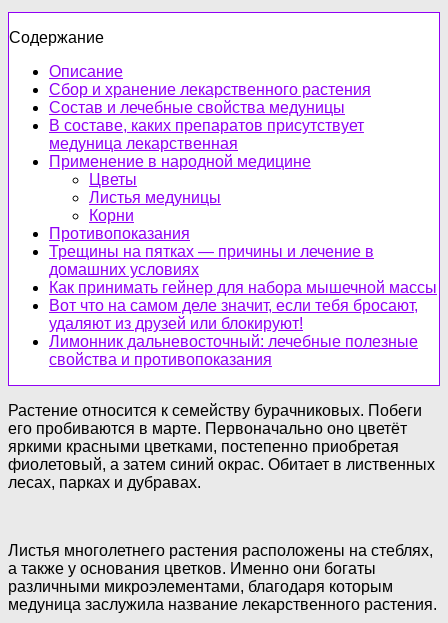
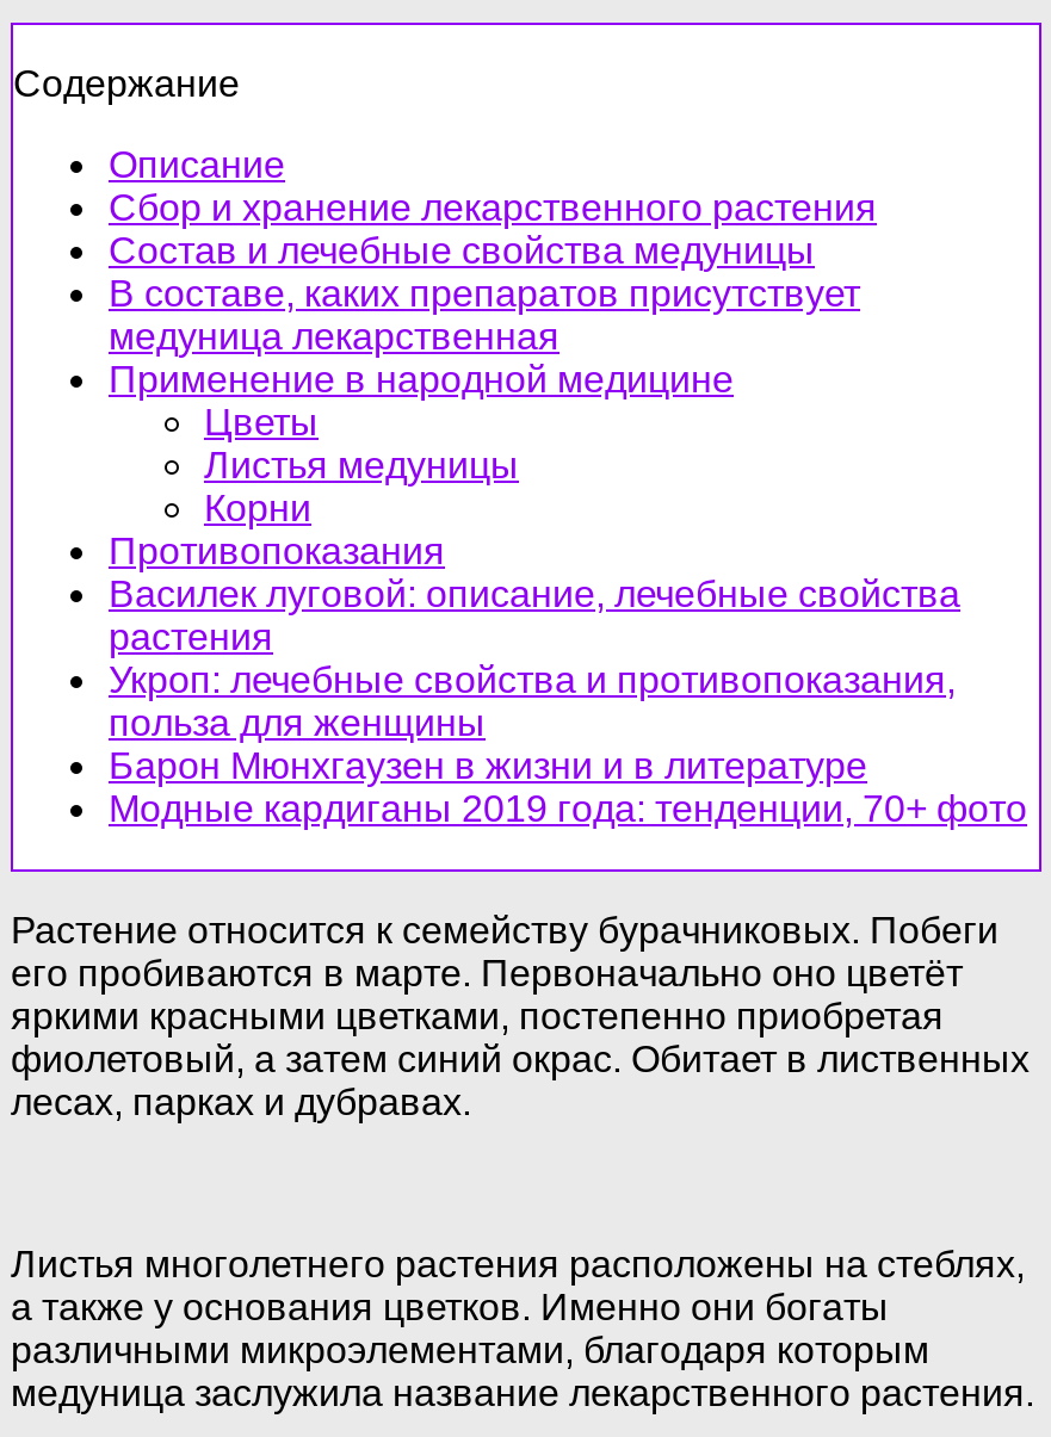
[49,243,437,368] Трещины на пятках — причины и лечение в | домашних условиях | Как принимать гейнер для набора мышечной массы | Вот что на самом деле значит, если тебя бросают, | удаляют из друзей или блокируют! | Лимонник дальневосточный: лечебные полезные | свойства и противопоказания -> [109,573,1027,828] Василек луговой: описание, лечебные свойства | растения | Укроп: лечебные свойства и противопоказания, | польза для женщины | Барон Мюнхгаузен в жизни и в литературе | Модные кардиганы 2019 года: тенденции, 70+ фото

